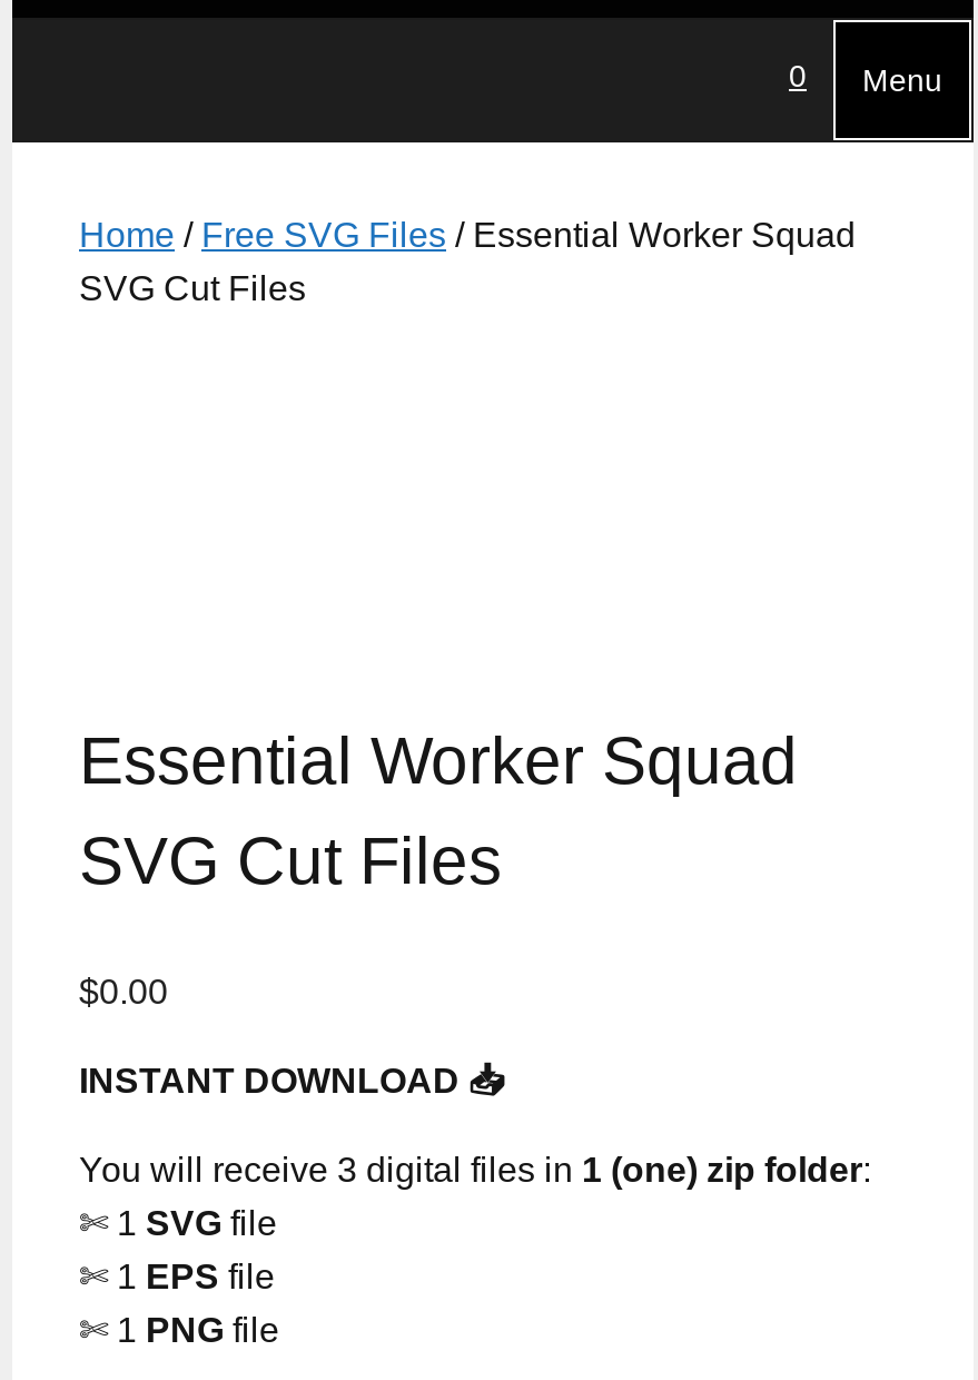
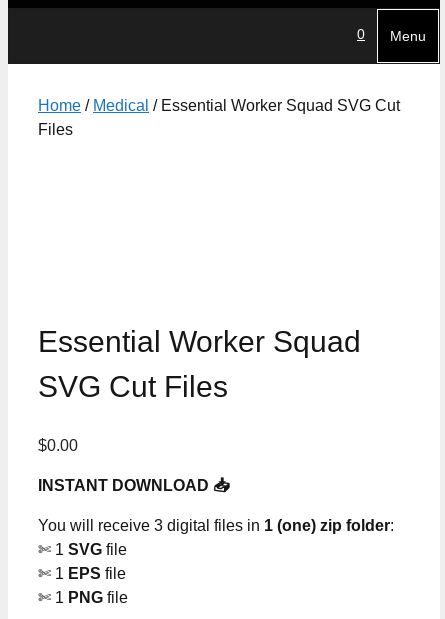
[79,216,856,307] Home / Free SVG Files / Essential Worker Squad | SVG Cut Files -> [38,97,400,138] Home / Medical / Essential Worker Squad SVG Cut | Files

